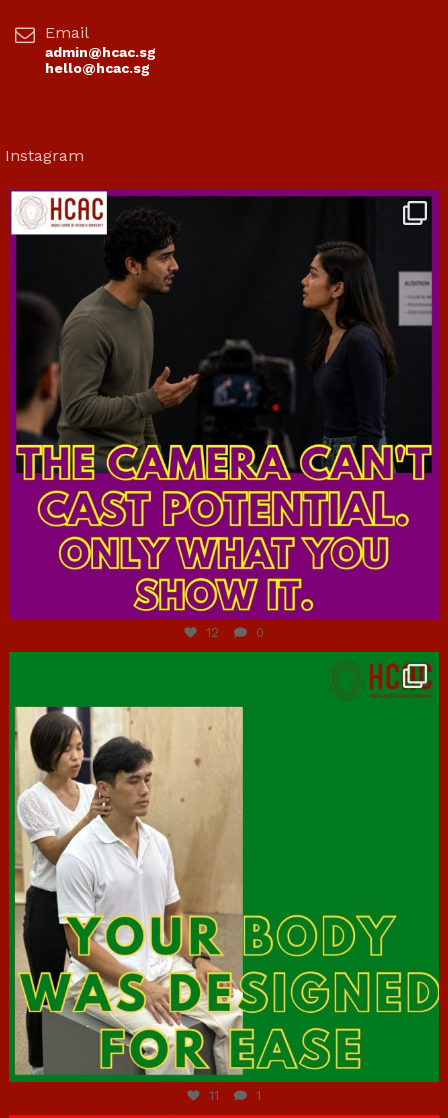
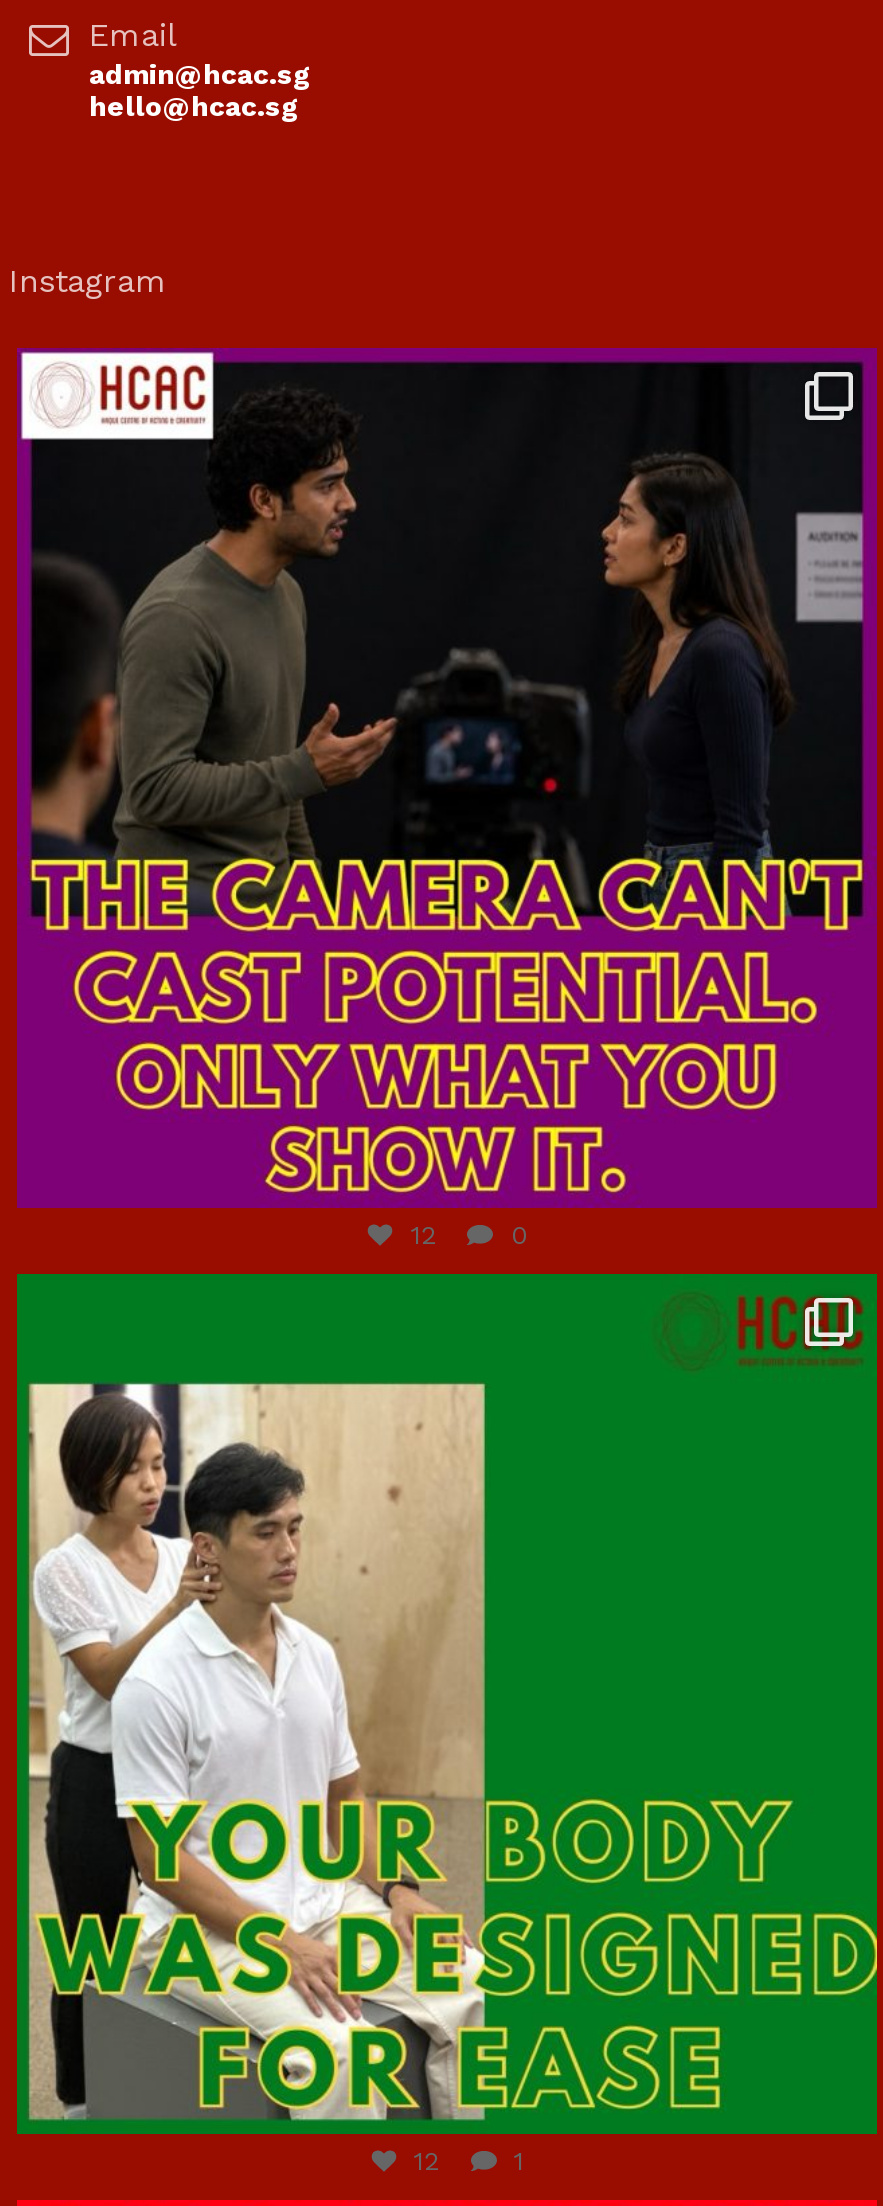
[205,1088,219,1103] 11 -> [406,2146,440,2176] 12

